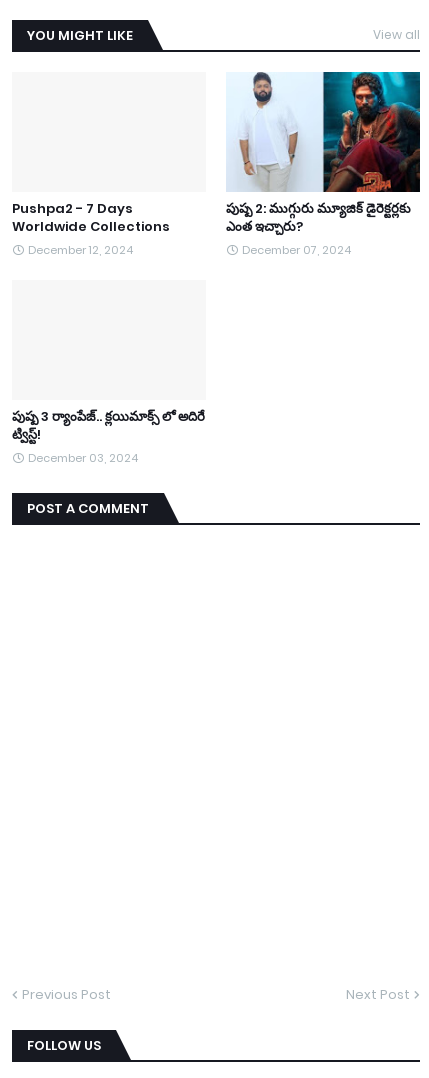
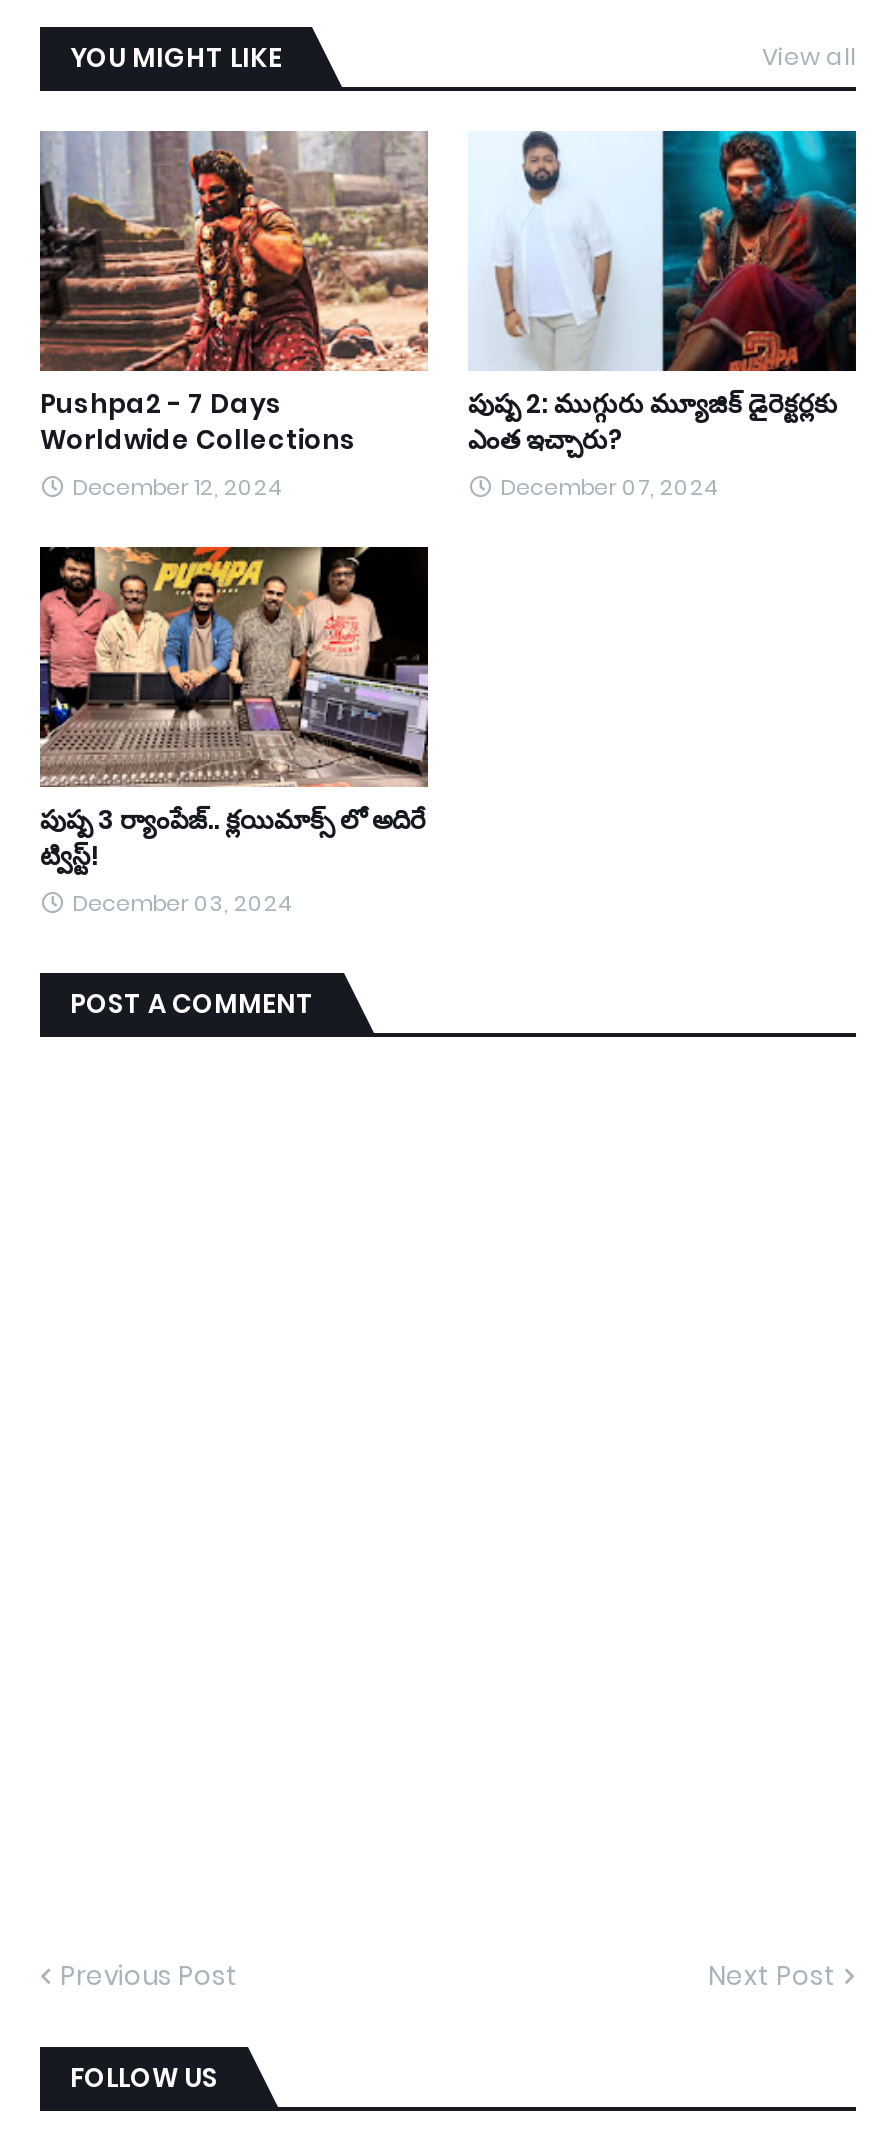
none -> [38,129,430,373] [image]
none -> [38,545,430,789] [image]

